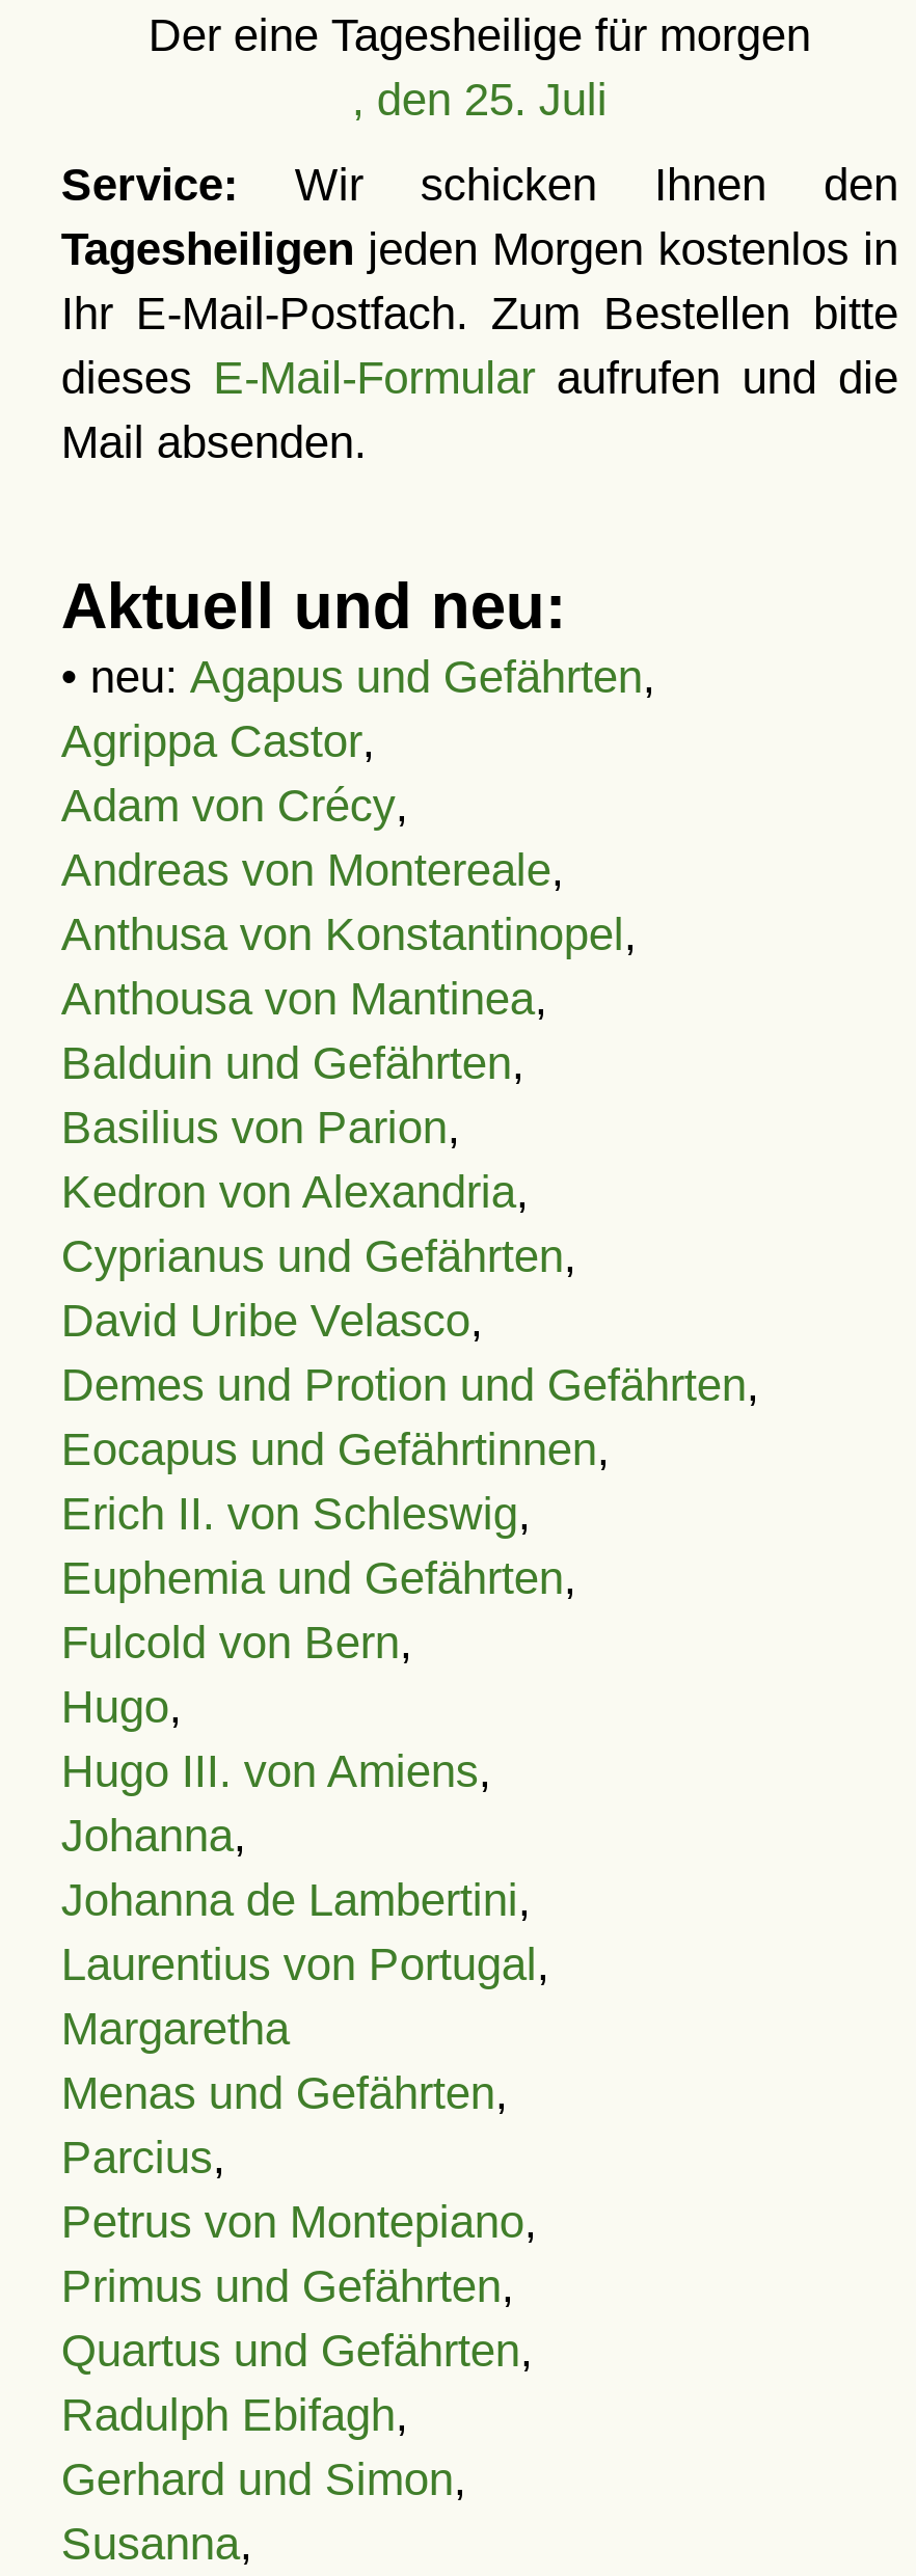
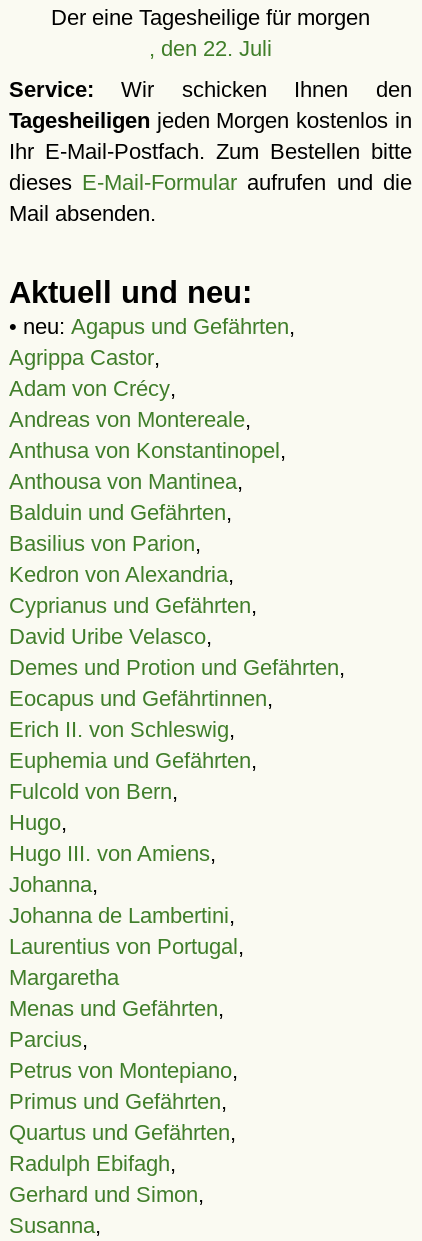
[352,74,607,126] , den 25. Juli -> [149,36,272,61] , den 22. Juli

